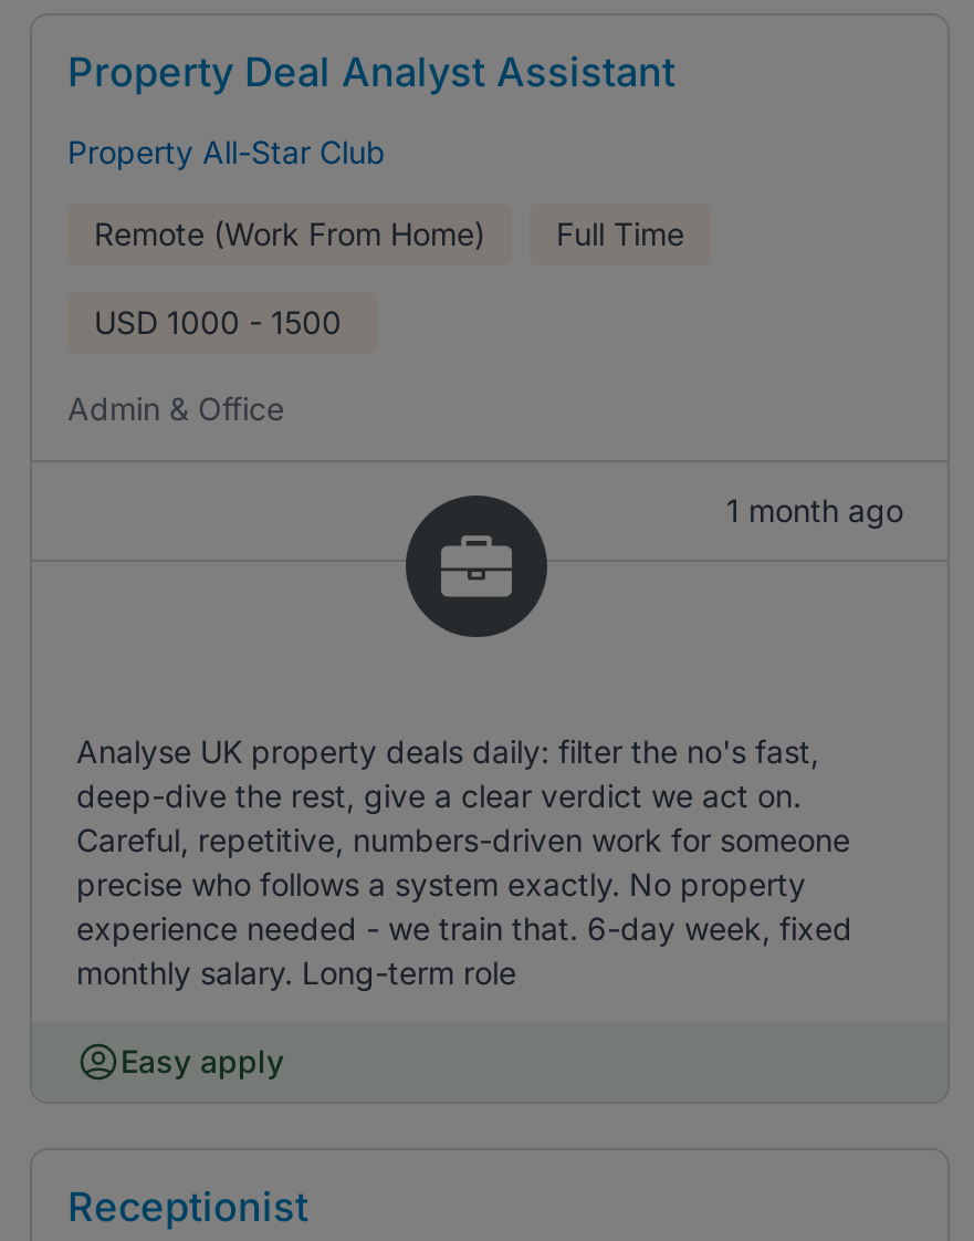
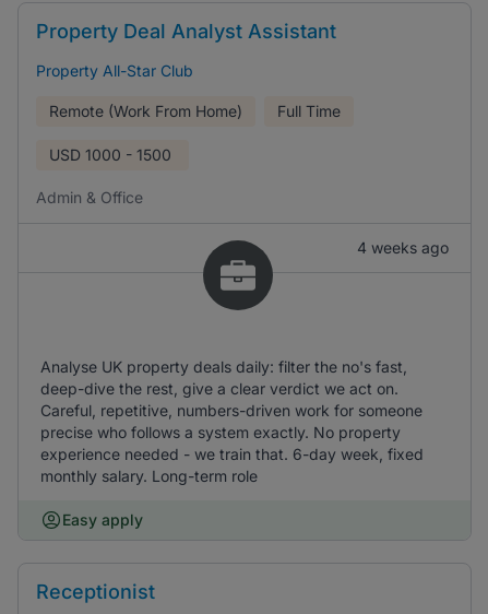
[726,491,903,529] 1 month ago -> [357,238,449,257] 4 weeks ago

